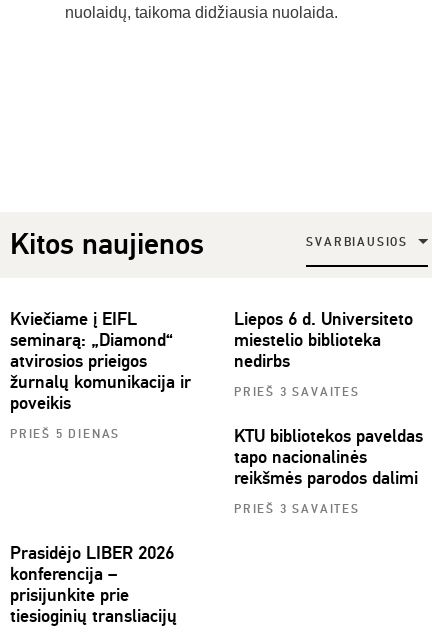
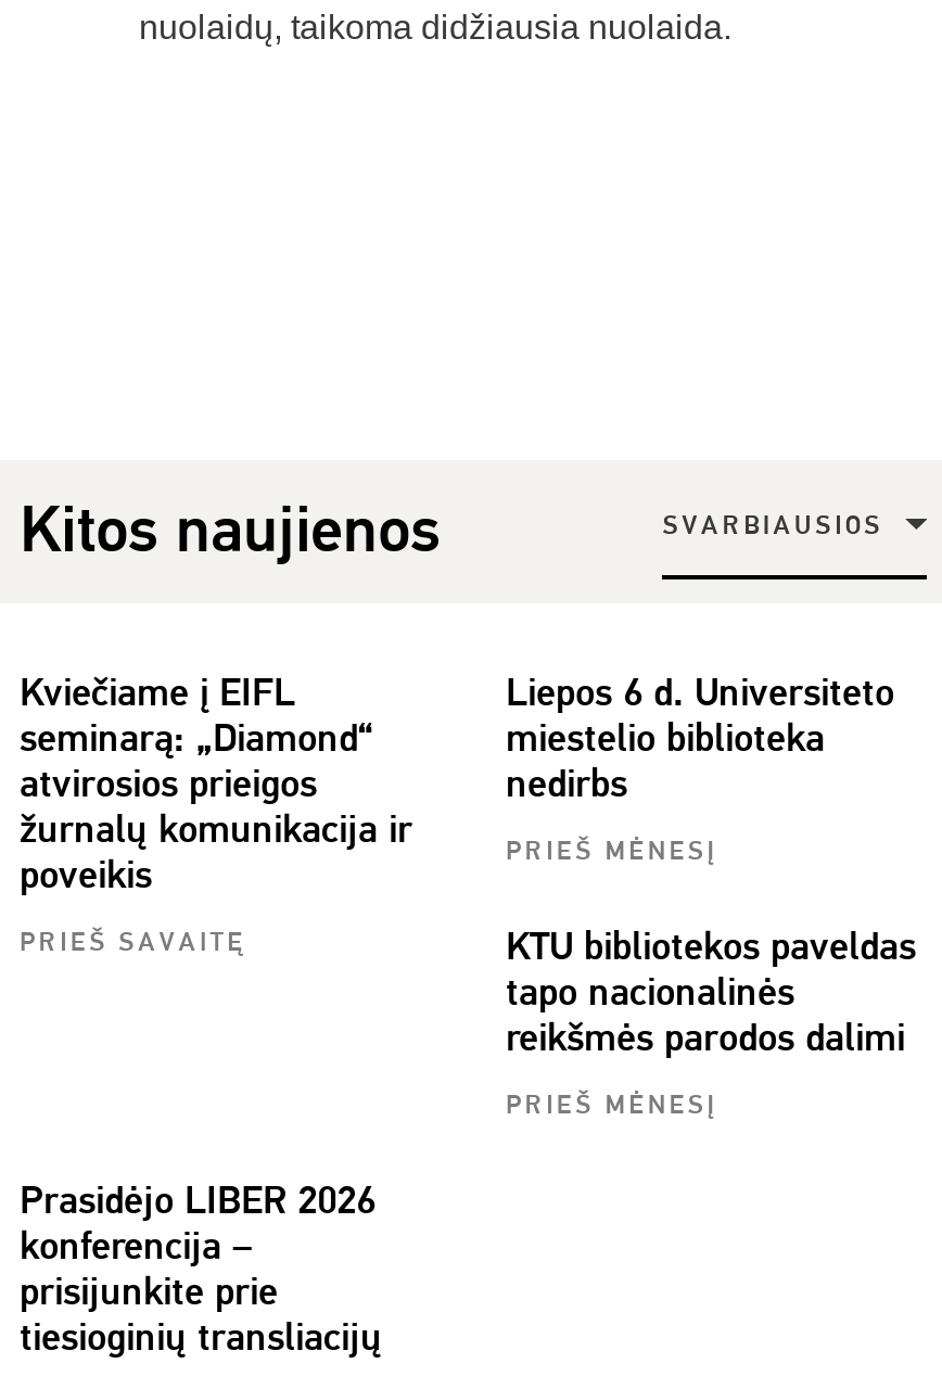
[234,385,360,400] PRIEŠ 3 SAVAITES -> [506,836,718,869] PRIEŠ MĖNESĮ
[10,427,120,442] PRIEŠ 5 DIENAS -> [20,927,246,960] PRIEŠ SAVAITĘ
[234,502,360,517] PRIEŠ 3 SAVAITES -> [506,1090,718,1123] PRIEŠ MĖNESĮ

